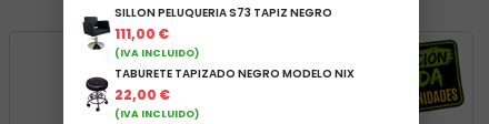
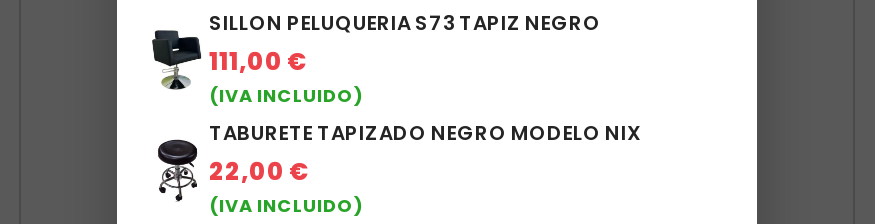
[420,40,465,112] [image] -> none

